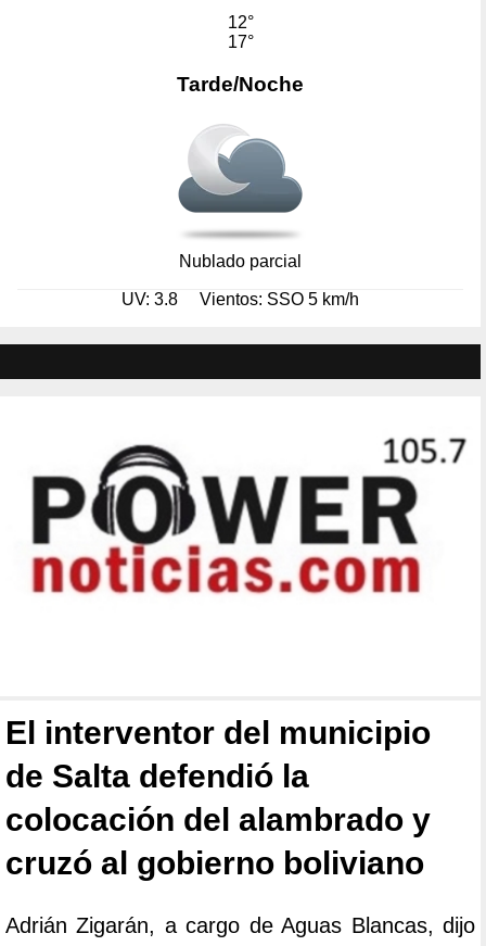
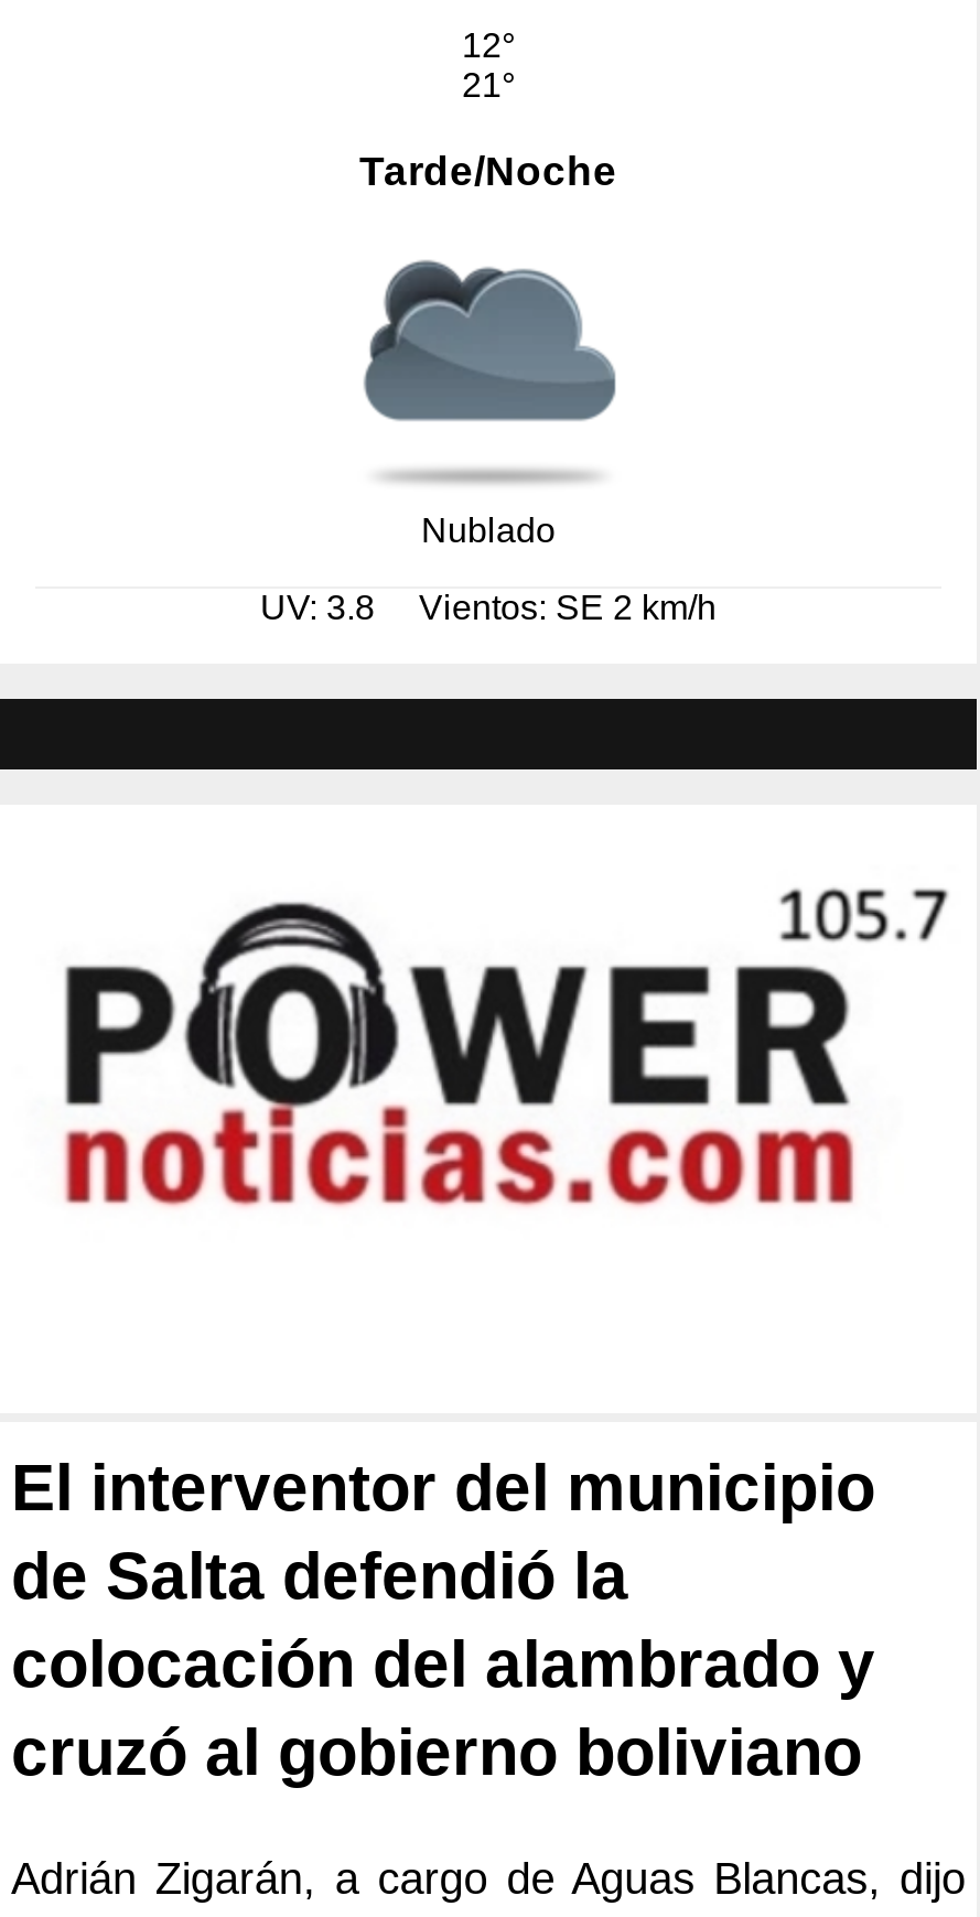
[227,33,253,51] 17° -> [462,67,515,104] 21°
[178,129,303,270] [image] | Nublado parcial -> [364,260,617,548] [image] | Nublado
[121,290,359,308] UV: 3.8 Vientos: SSO 5 km/h -> [260,588,717,625] UV: 3.8 Vientos: SE 2 km/h

